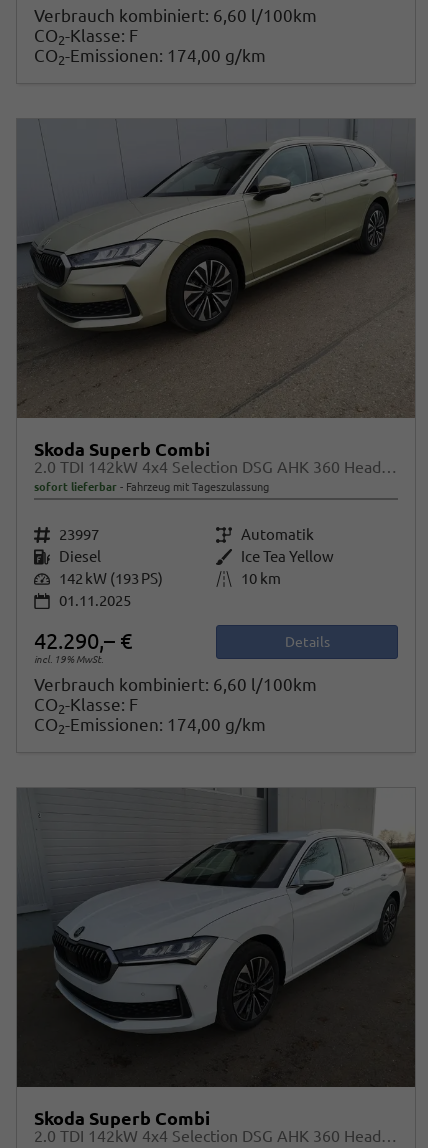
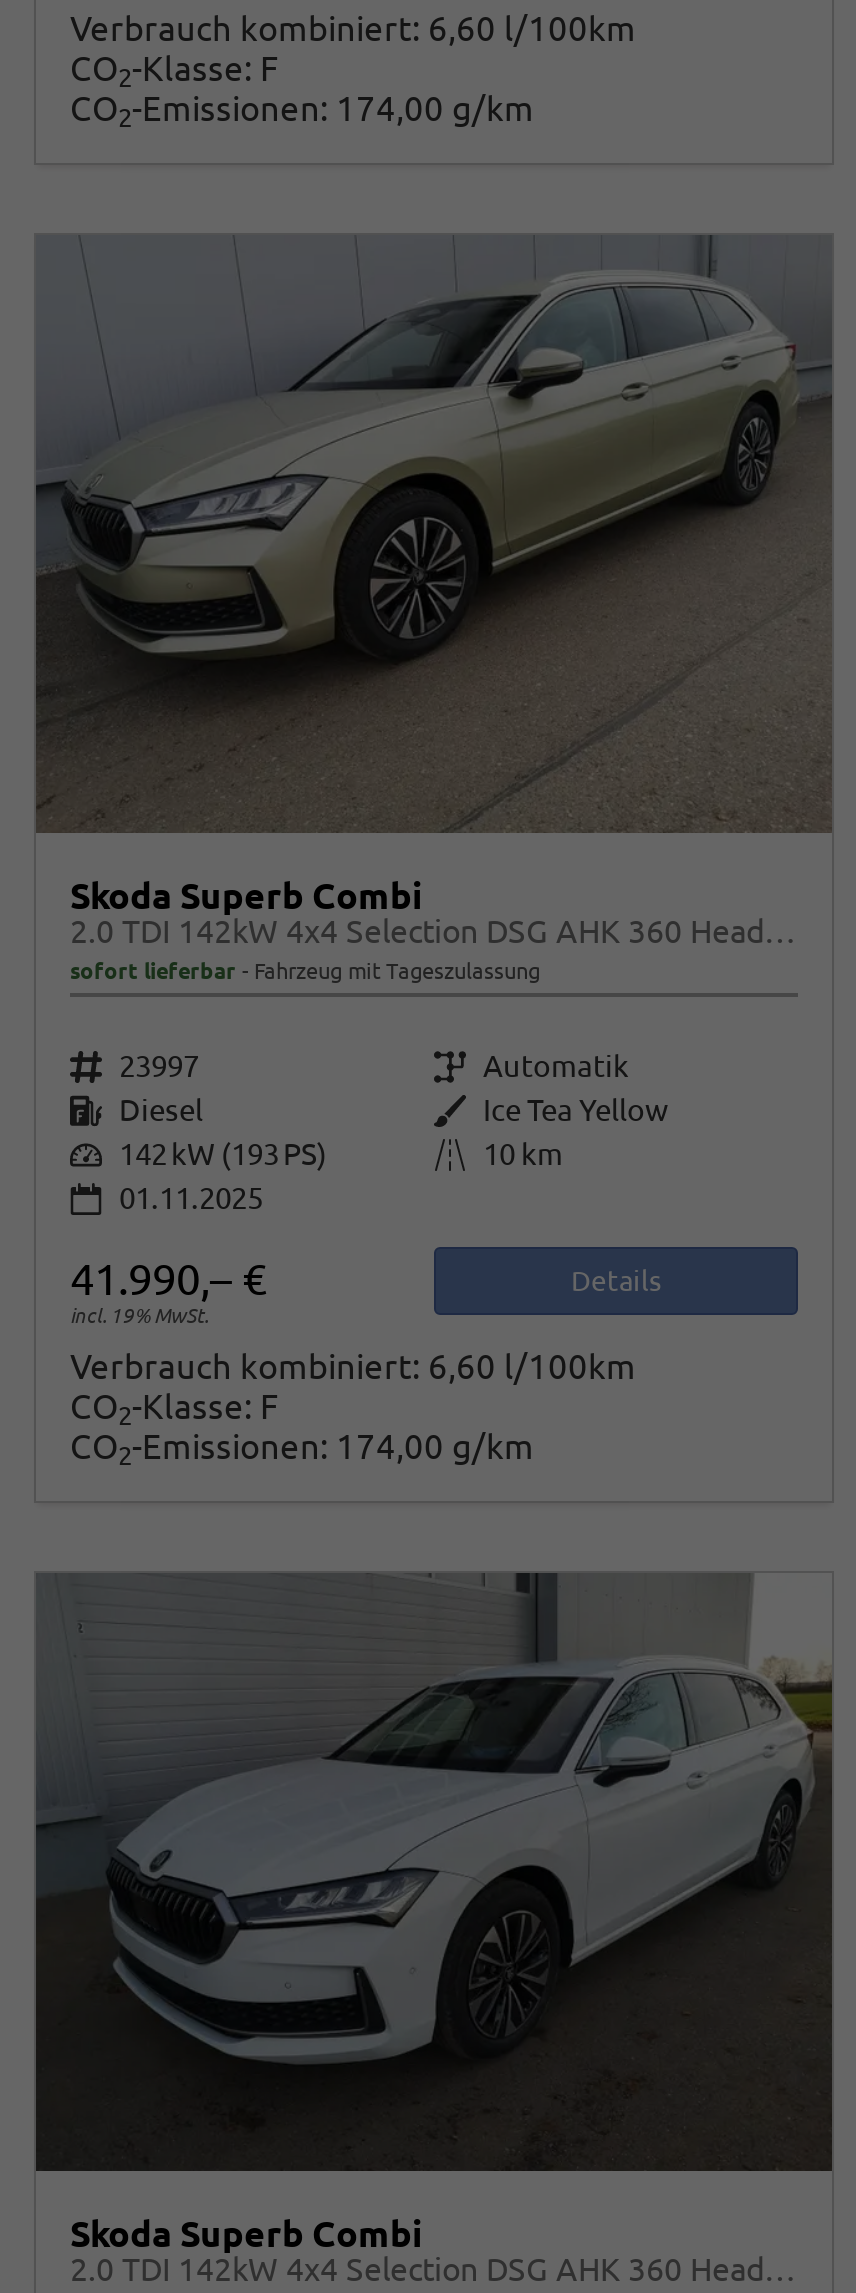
[34,628,132,653] 42.290,– € -> [70,1252,266,1302] 41.990,– €

